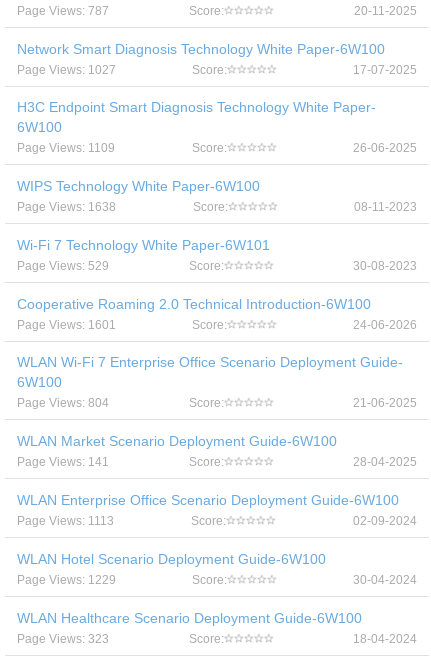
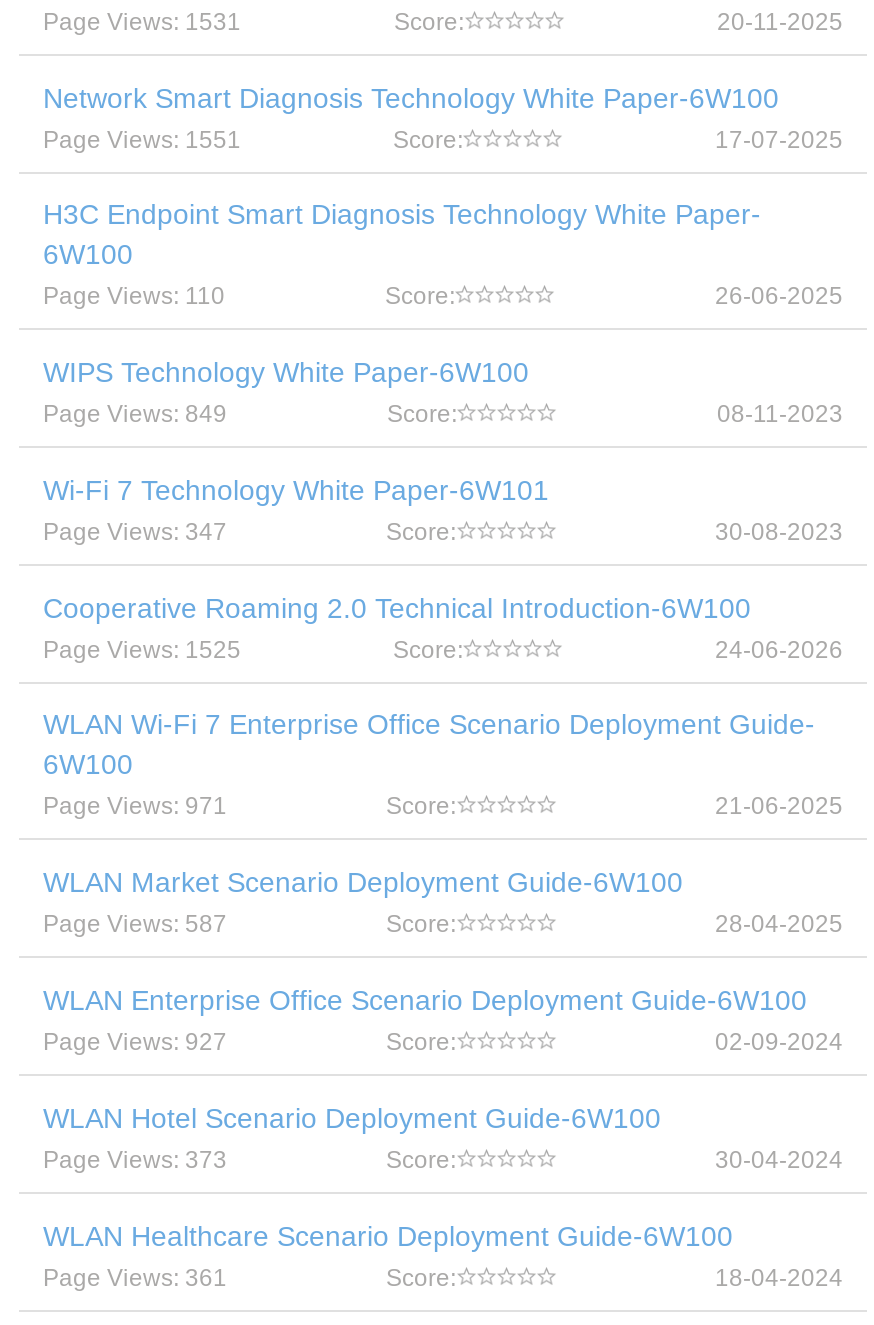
[17,4,109,18] Page Views: 787 -> [43,8,241,36] Page Views: 1531
[17,63,116,77] Page Views: 1027 -> [43,126,241,154] Page Views: 1551
[17,141,115,155] Page Views: 1109 -> [43,282,225,310] Page Views: 110
[17,200,116,214] Page Views: 1638 -> [43,400,227,428] Page Views: 849
[17,259,109,273] Page Views: 529 -> [43,518,227,546] Page Views: 347
[17,318,116,332] Page Views: 1601 -> [43,636,241,664] Page Views: 1525
[17,396,109,410] Page Views: 804 -> [43,792,227,820] Page Views: 971
[17,455,109,469] Page Views: 141 -> [43,910,227,938] Page Views: 587
[17,514,114,528] Page Views: 1113 -> [43,1028,227,1056] Page Views: 927
[17,573,116,587] Page Views: 1229 -> [43,1146,227,1174] Page Views: 373
[17,632,109,646] Page Views: 323 -> [43,1264,227,1292] Page Views: 361

